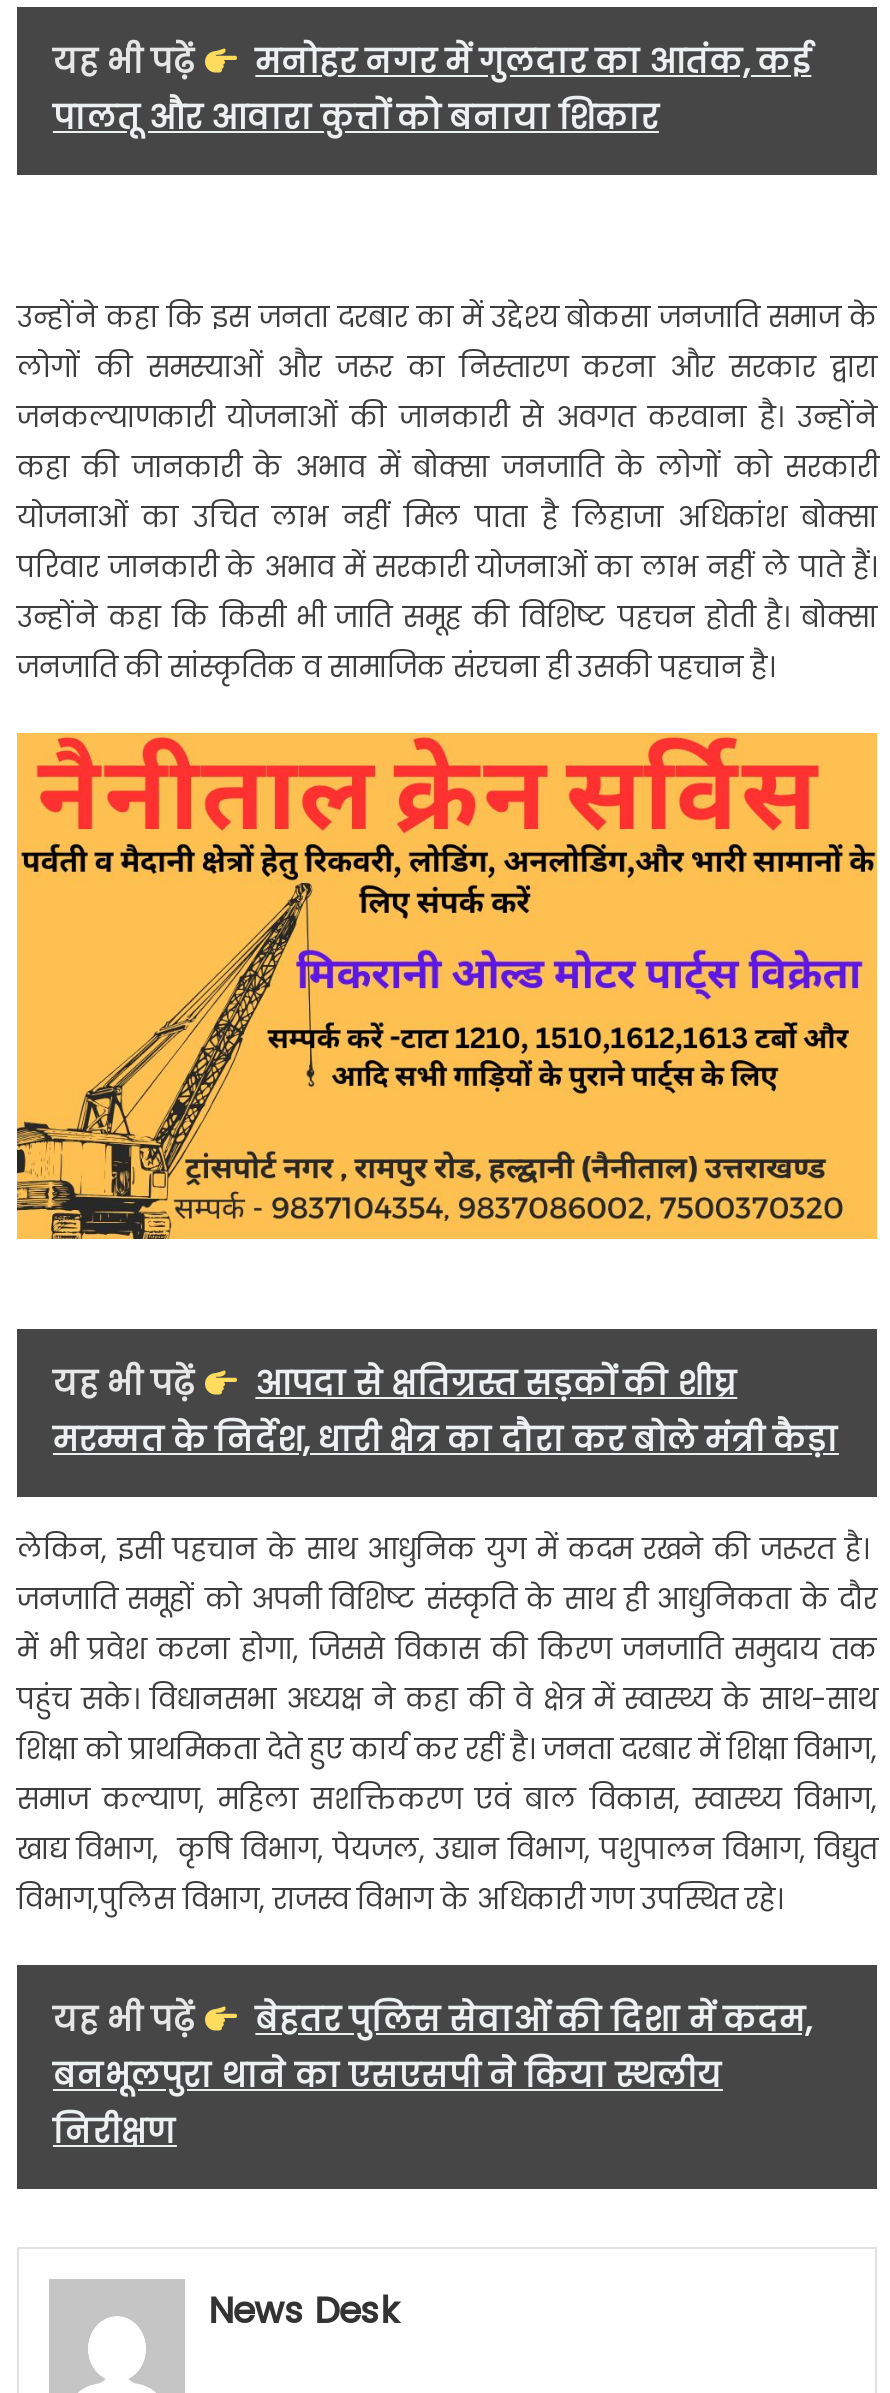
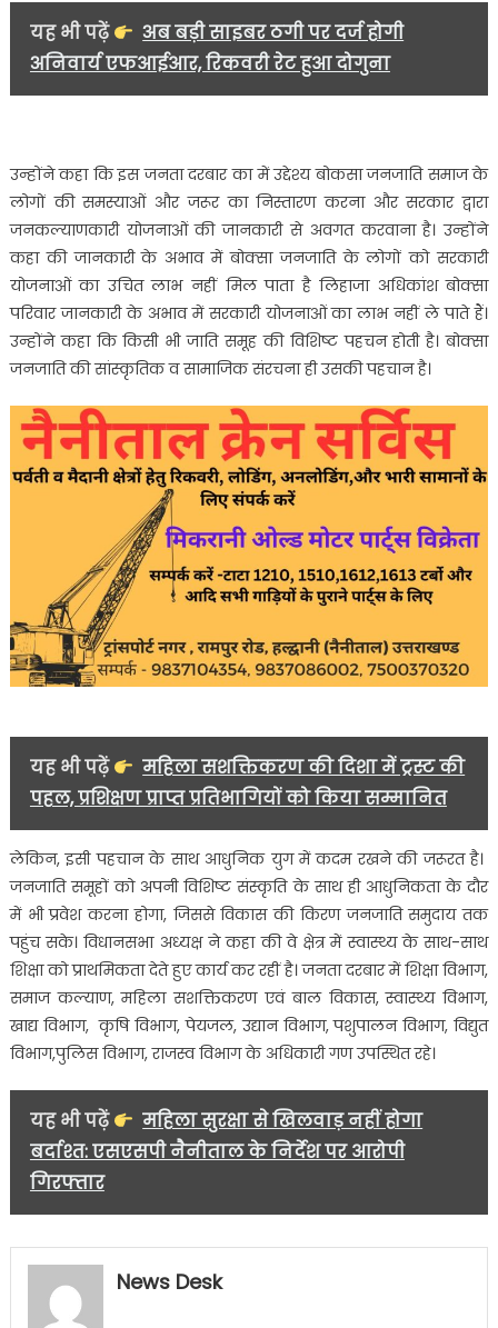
[53,39,811,141] मनोहर नगर में गुलदार का आतंक, कई | पालतू और आवारा कुत्तों को बनाया शिकार -> [30,20,404,77] अब बड़ी साइबर ठगी पर दर्ज होगी | अनिवार्य एफआईआर, रिकवरी रेट हुआ दोगुना
[53,1362,839,1464] आपदा से क्षतिग्रस्त सड़कों की शीघ्र | मरम्मत के निर्देश, धारी क्षेत्र का दौरा कर बोले मंत्री कैड़ा -> [30,755,465,812] महिला सशक्तिकरण की दिशा में ट्रस्ट की | पहल, प्रशिक्षण प्राप्त प्रतिभागियों को किया सम्मानित
[53,1998,811,2156] बेहतर पुलिस सेवाओं की दिशा में कदम, | बनभूलपुरा थाने का एसएसपी ने किया स्थलीय | निरीक्षण -> [30,1108,423,1196] महिला सुरक्षा से खिलवाड़ नहीं होगा | बर्दाश्त: एसएसपी नैनीताल के निर्देश पर आरोपी | गिरफ्तार

